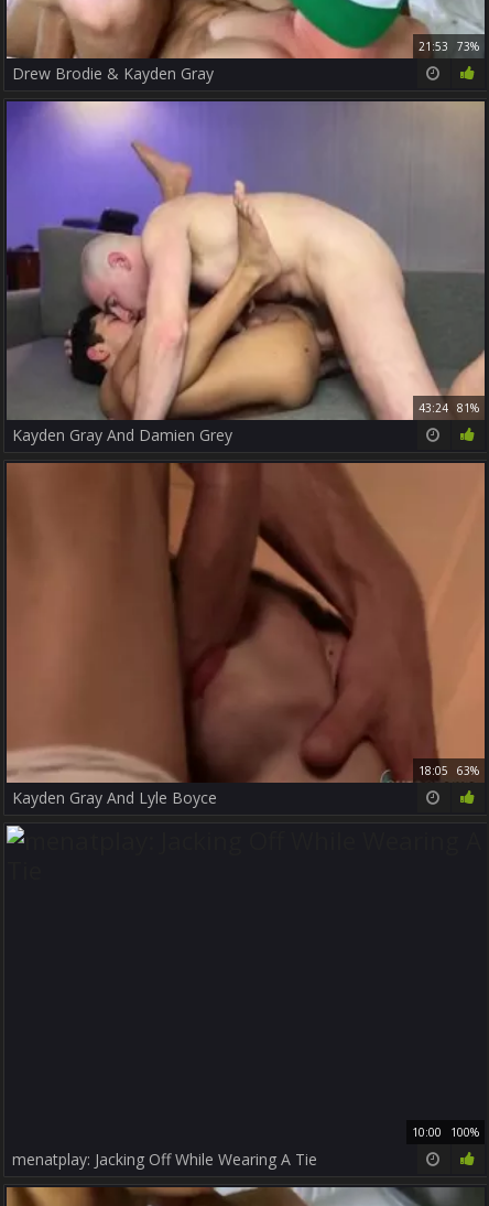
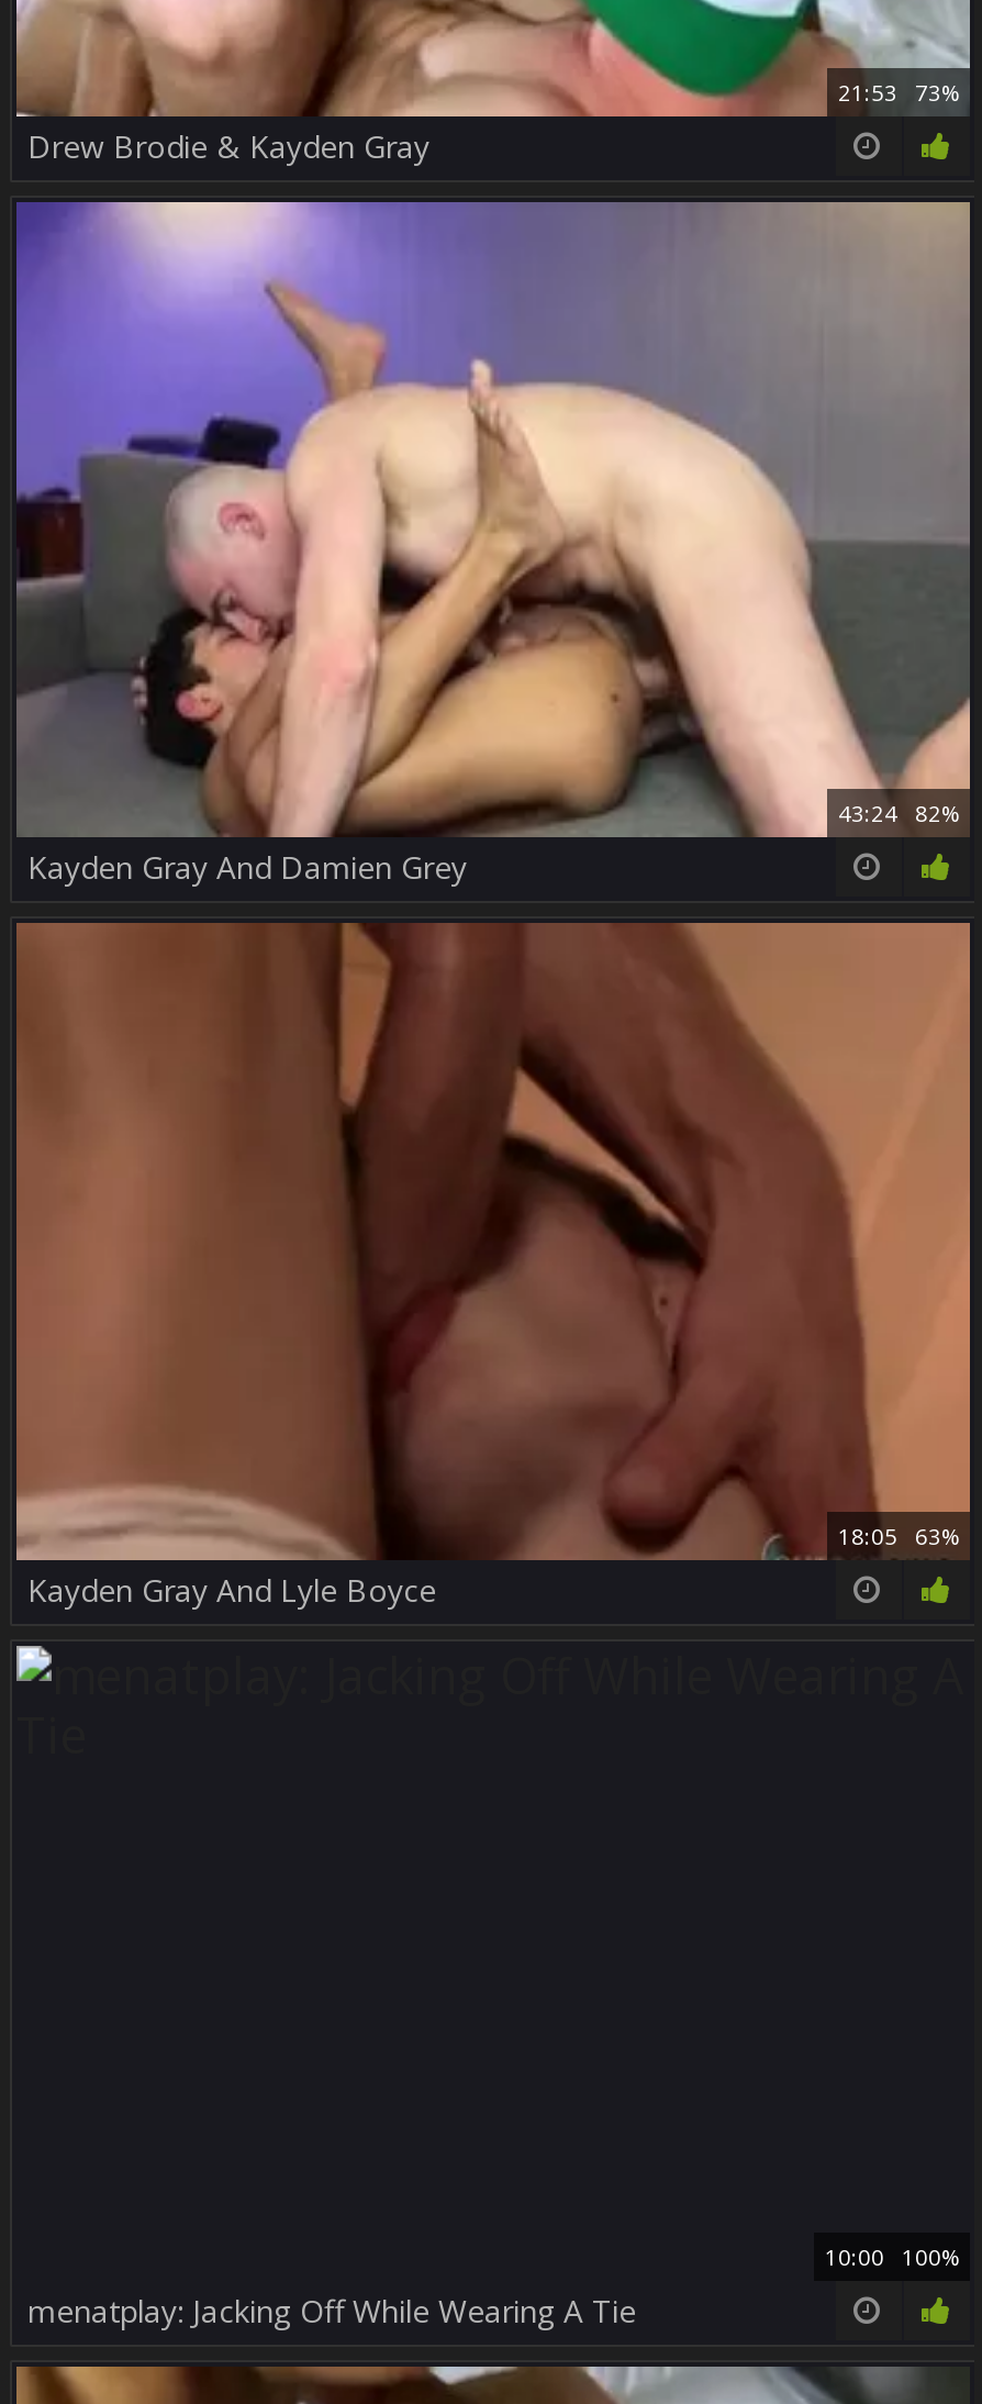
[419,400,479,416] 43:24 81% -> [838,798,959,829] 43:24 82%

